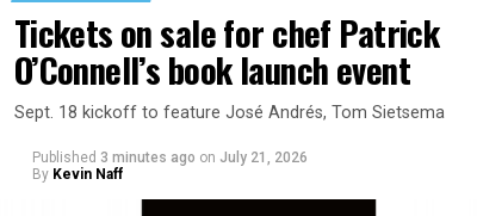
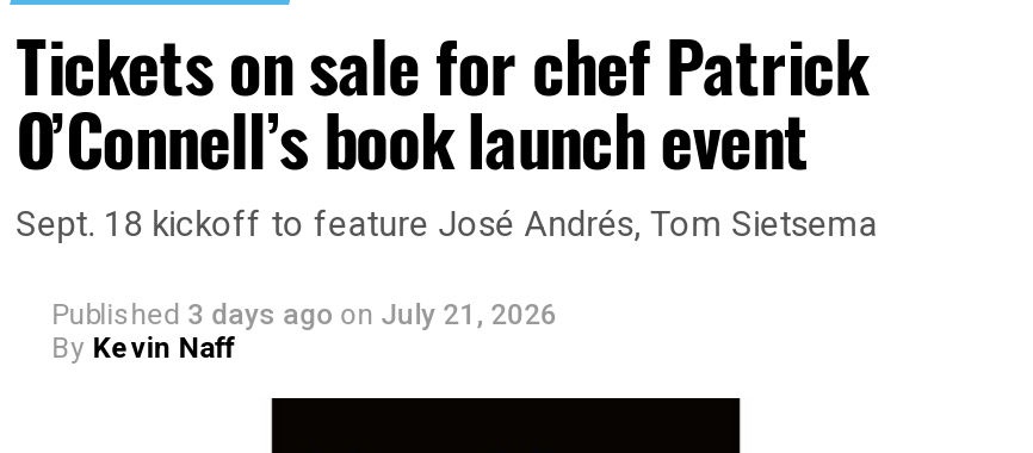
[32,149,307,166] Published 3 minutes ago on July 21, 2026 -> [52,297,558,331] Published 3 days ago on July 21, 2026

